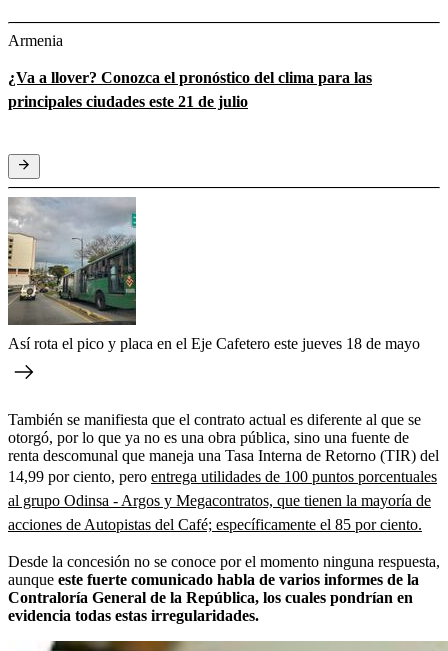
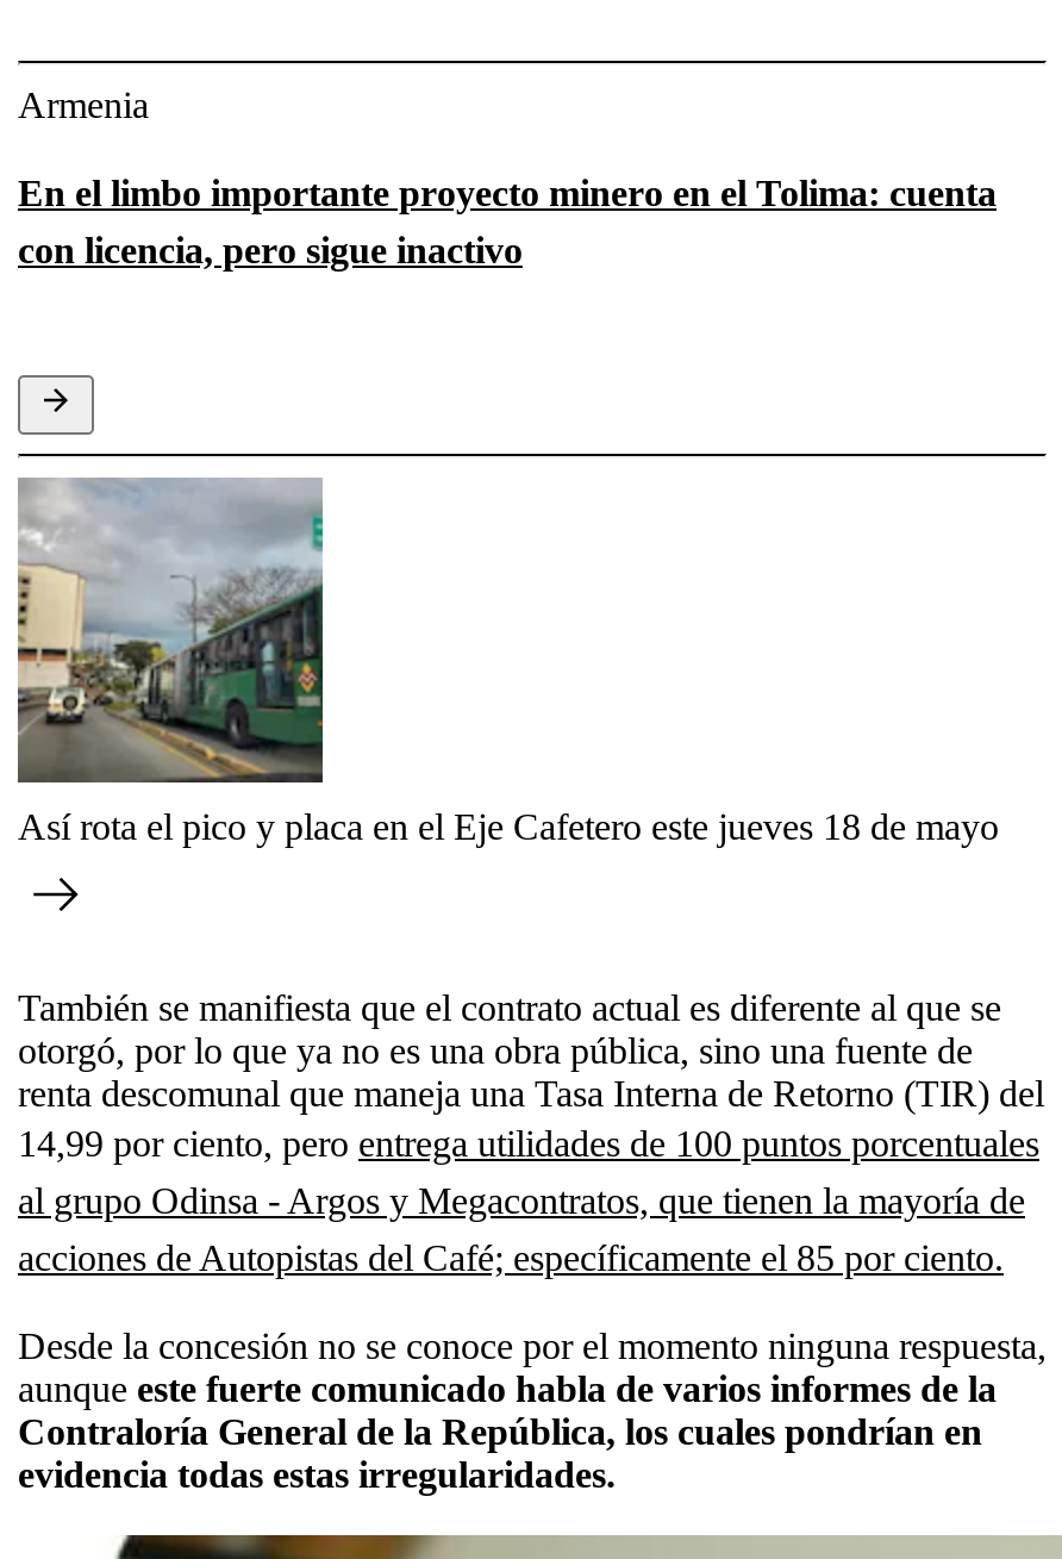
[8,69,372,110] ¿Va a llover? Conozca el pronóstico del clima para las | principales ciudades este 21 de julio -> [18,172,997,269] En el limbo importante proyecto minero en el Tolima: cuenta | con licencia, pero sigue inactivo

